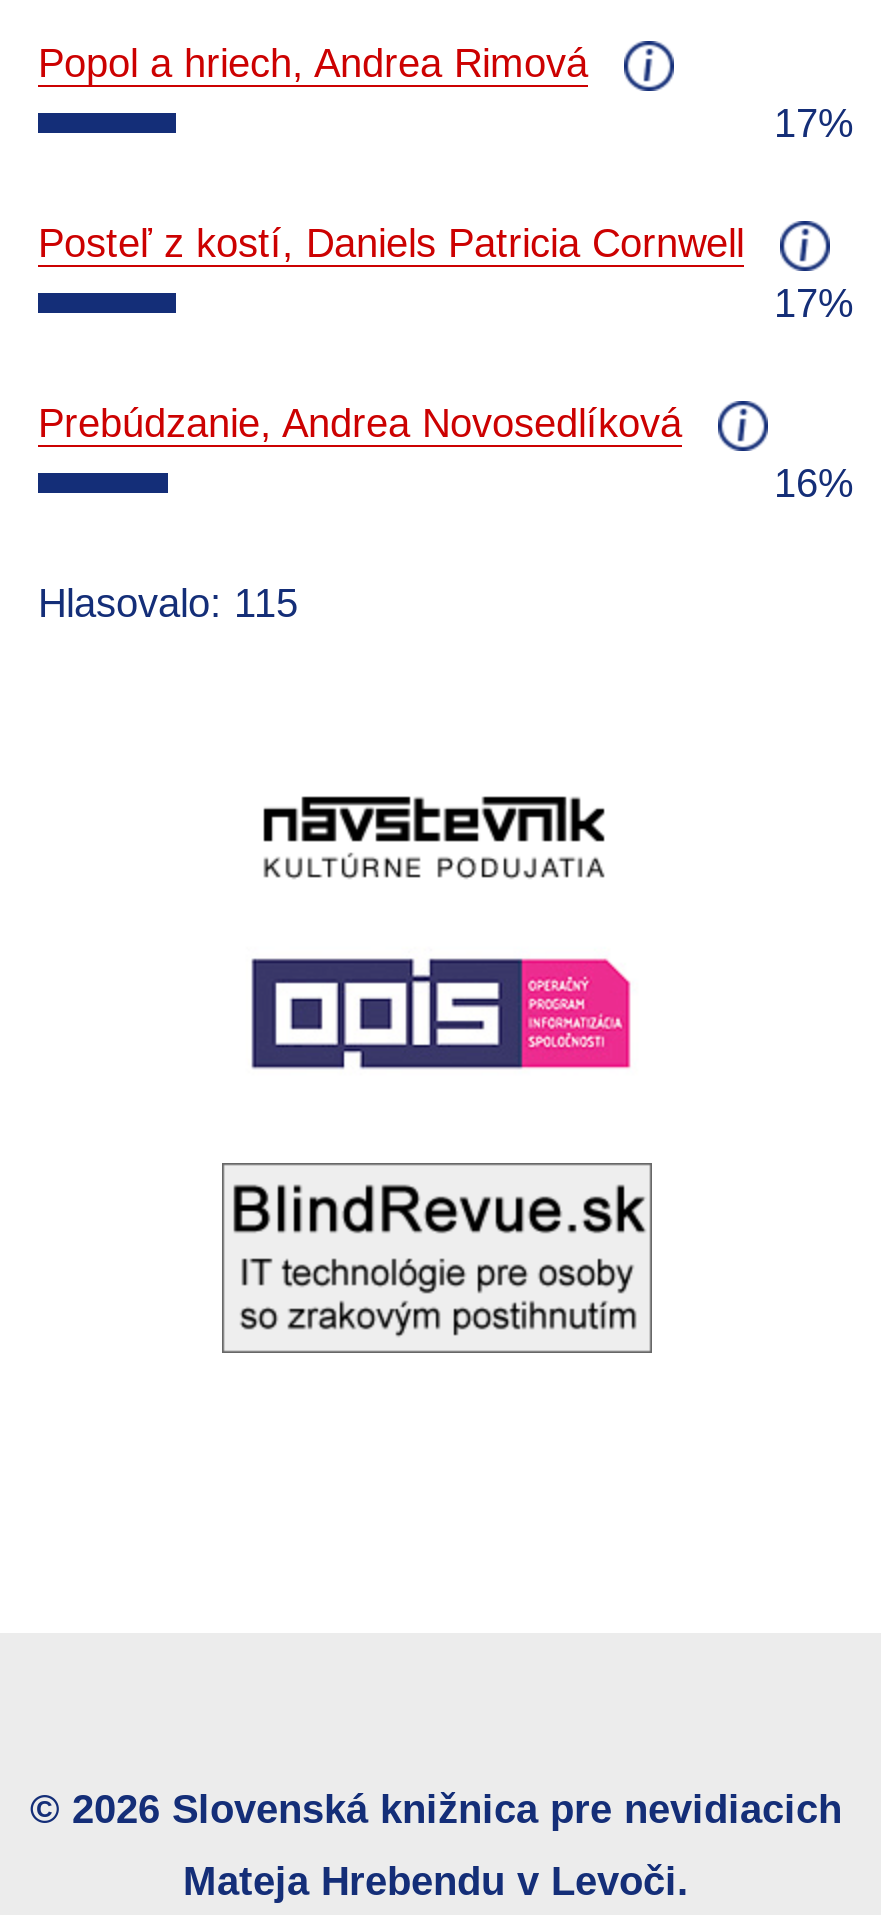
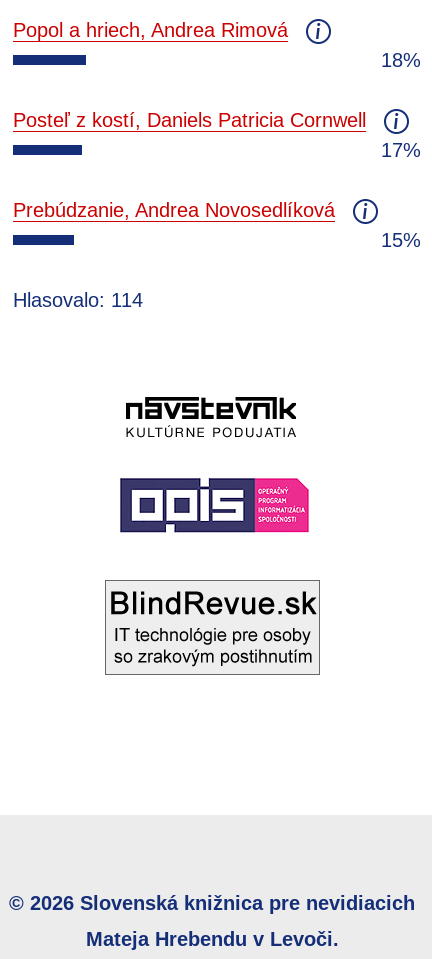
[774,100,854,144] 17% -> [381,48,421,70] 18%
[774,460,854,504] 16% -> [381,228,421,250] 15%
[38,580,298,624] Hlasovalo: 115 -> [13,288,143,310] Hlasovalo: 114

